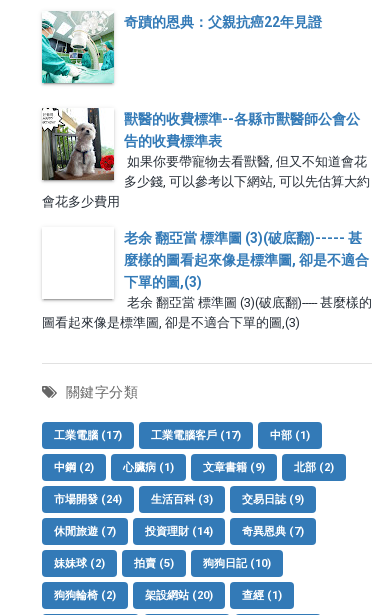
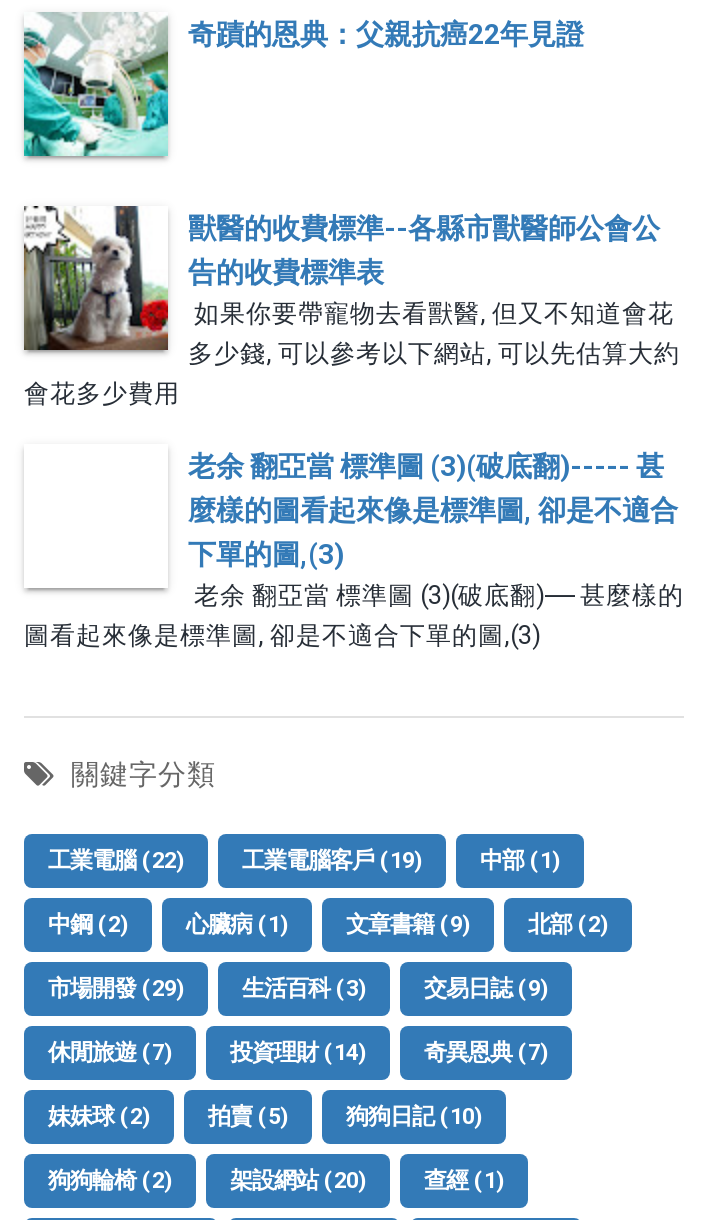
[54,429,122,442] 工業電腦(17) -> [48,849,184,875] 工業電腦(22)
[151,429,241,442] 工業電腦客戶(17) -> [242,849,422,875] 工業電腦客戶(19)
[54,493,122,506] 市場開發(24) -> [48,977,184,1003] 市場開發(29)

